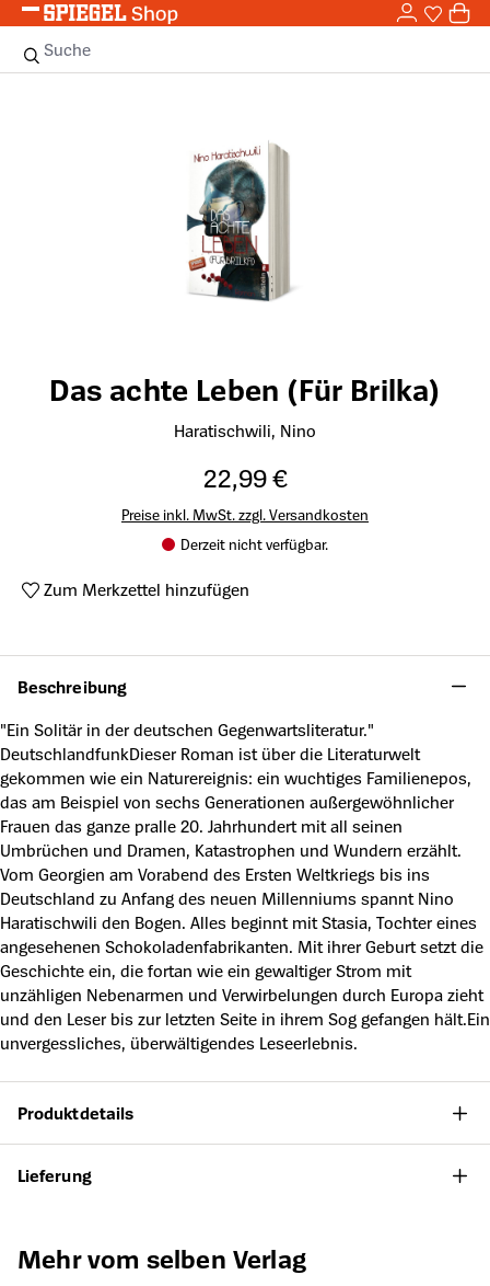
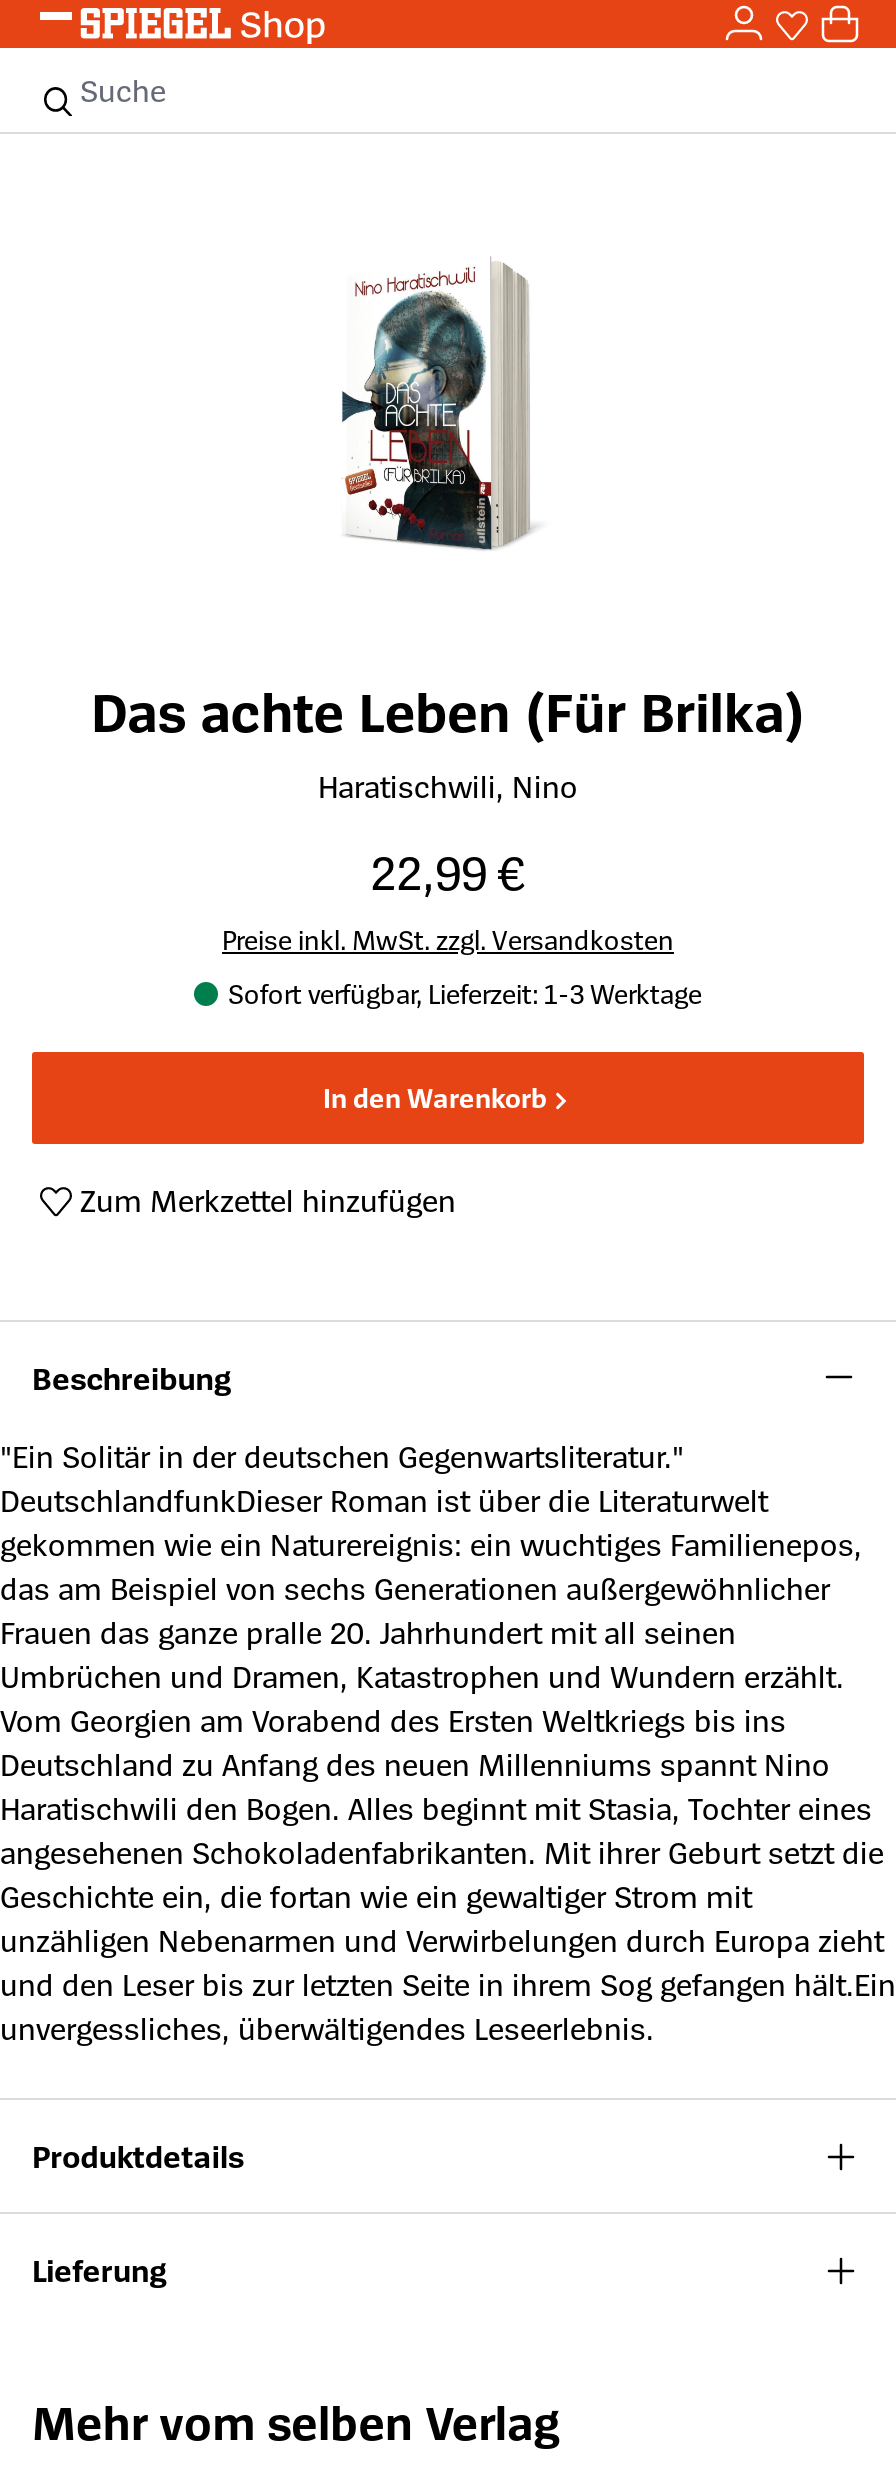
[180,535,328,553] Derzeit nicht verfügbar. -> [228,976,702,1114] Sofort verfügbar, Lieferzeit: 1-3 Werktage | In den Warenkorb

